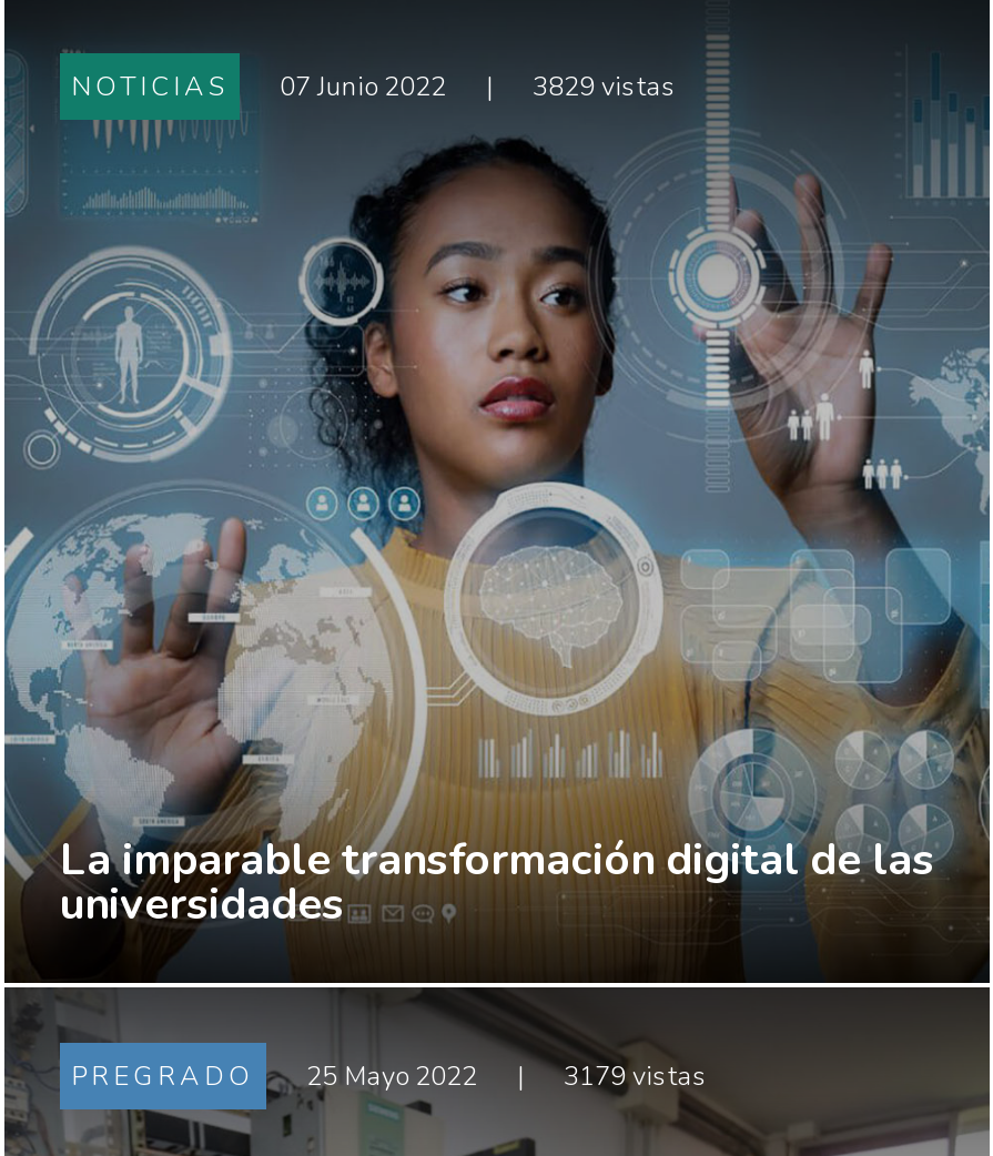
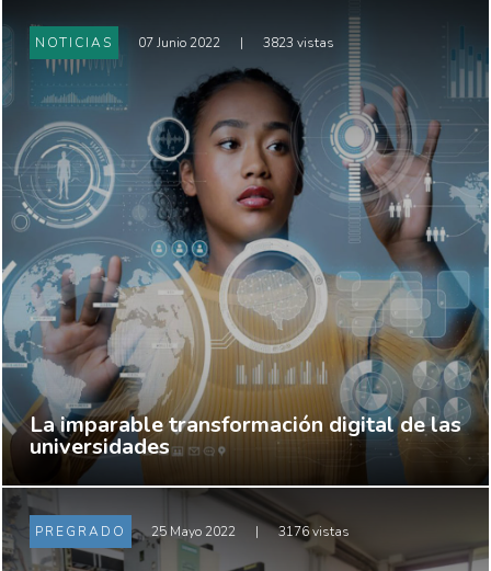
[526,69,677,105] 3829 vistas -> [260,34,334,52] 3823 vistas
[557,1059,708,1094] 3179 vistas -> [275,523,350,541] 3176 vistas

